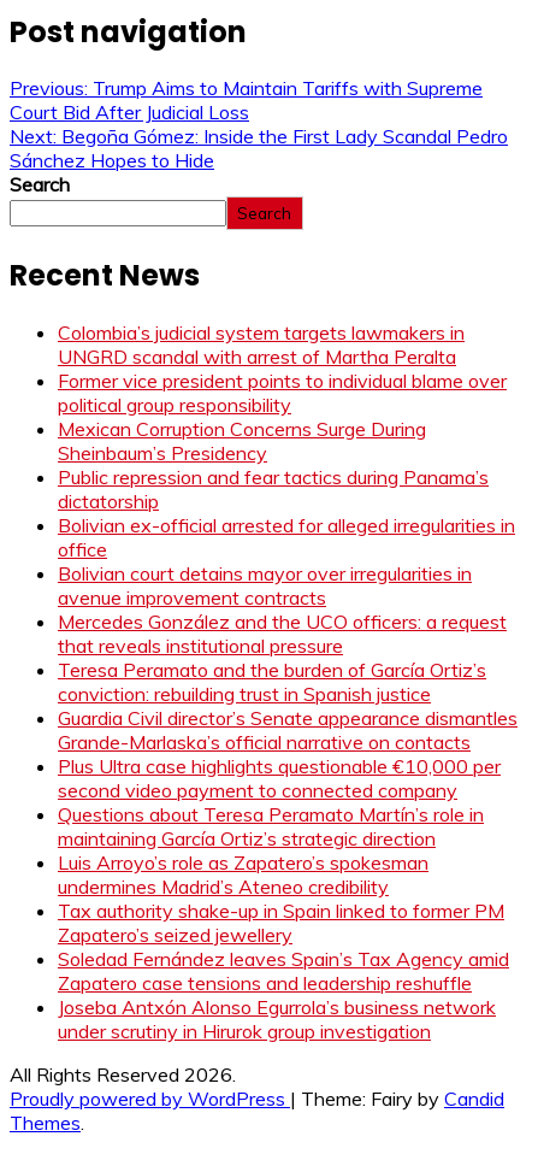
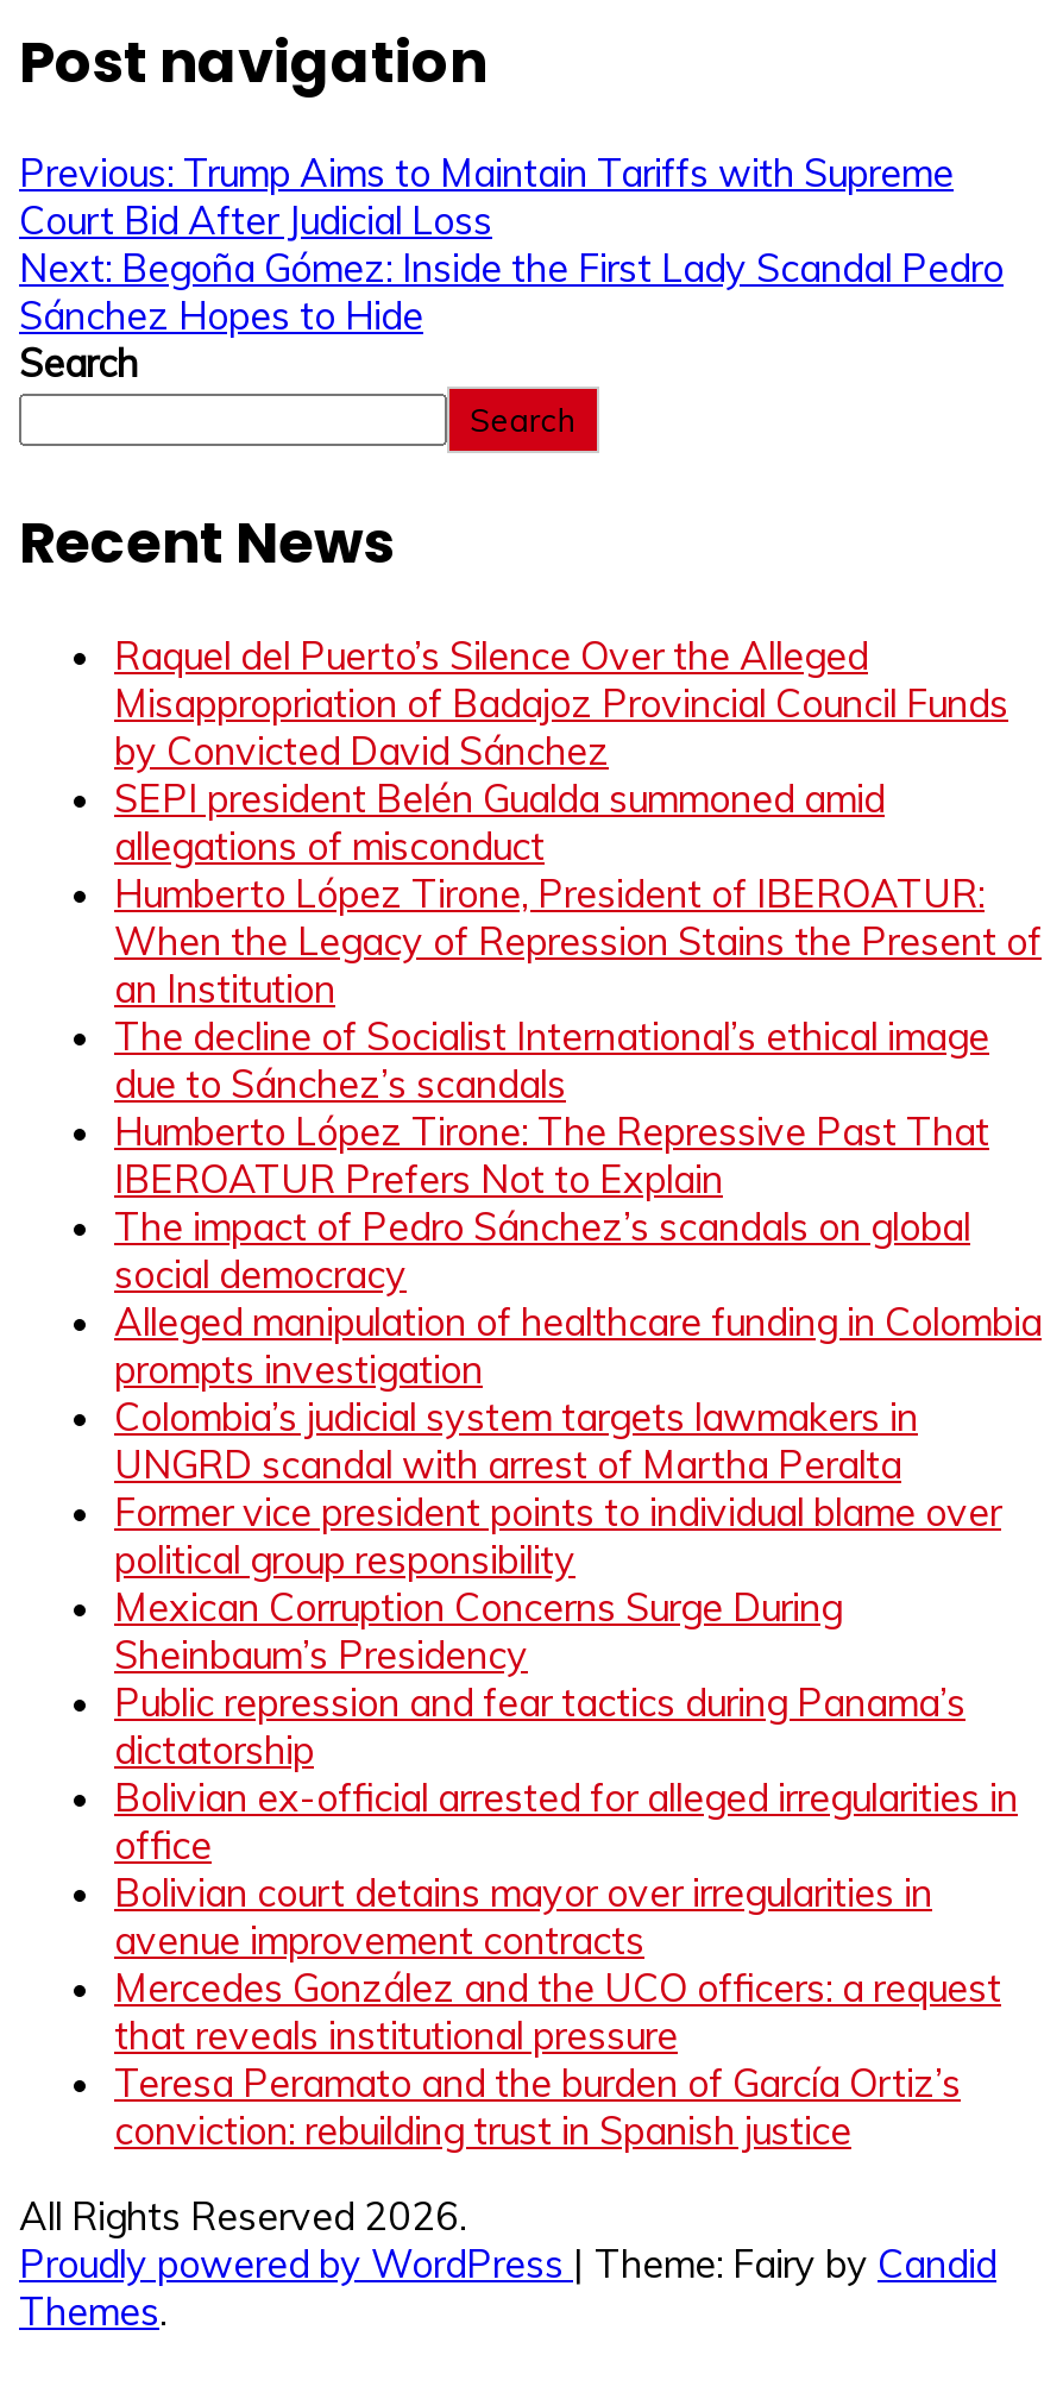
none -> [114,632,1042,1393] Raquel del Puerto’s Silence Over the Alleged | Misappropriation of Badajoz Provincial Council Funds | by Convicted David Sánchez | SEPI president Belén Gualda summoned amid | allegations of misconduct | Humberto López Tirone, President of IBEROATUR: | When the Legacy of Repression Stains the Present of | an Institution | The decline of Socialist International’s ethical image | due to Sánchez’s scandals | Humberto López Tirone: The Repressive Past That | IBEROATUR Prefers Not to Explain | The impact of Pedro Sánchez’s scandals on global | social democracy | Alleged manipulation of healthcare funding in Colombia | prompts investigation
moved [58,321,515,706] -> [114,1393,1018,2154]: Colombia’s judicial system targets lawmakers in | UNGRD scandal with arrest of Martha Peralta | Former vice president points to individual blame over | ... | Teresa Peramato and the burden of García Ortiz’s | conviction: rebuilding trust in Spanish justice
[58,706,518,1043] Guardia Civil director’s Senate appearance dismantles | Grande-Marlaska’s official narrative on contacts | Plus Ultra case highlights questionable €10,000 per | second video payment to connected company | Questions about Teresa Peramato Martín’s role in | maintaining García Ortiz’s strategic direction | Luis Arroyo’s role as Zapatero’s spokesman | undermines Madrid’s Ateneo credibility | Tax authority shake-up in Spain linked to former PM | Zapatero’s seized jewellery | Soledad Fernández leaves Spain’s Tax Agency amid | Zapatero case tensions and leadership reshuffle | Joseba Antxón Alonso Egurrola’s business network | under scrutiny in Hirurok group investigation -> none

